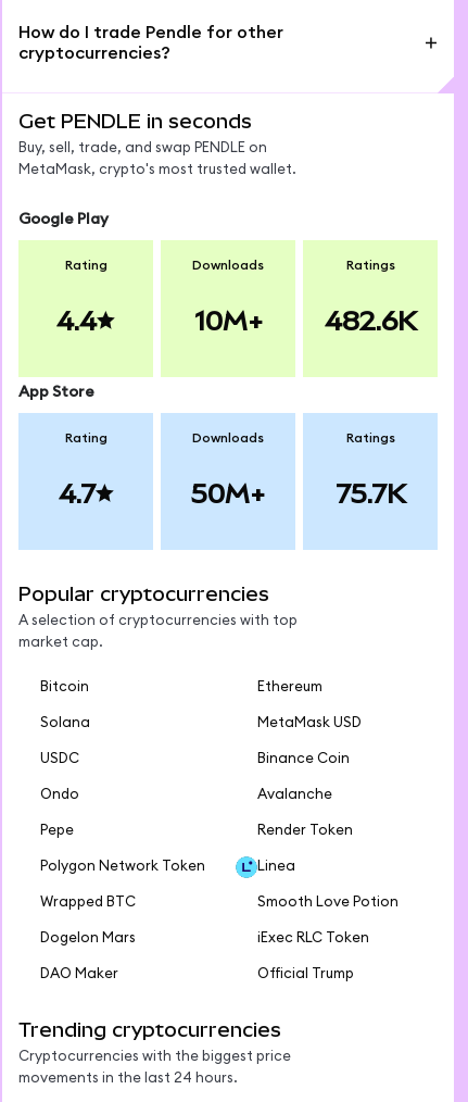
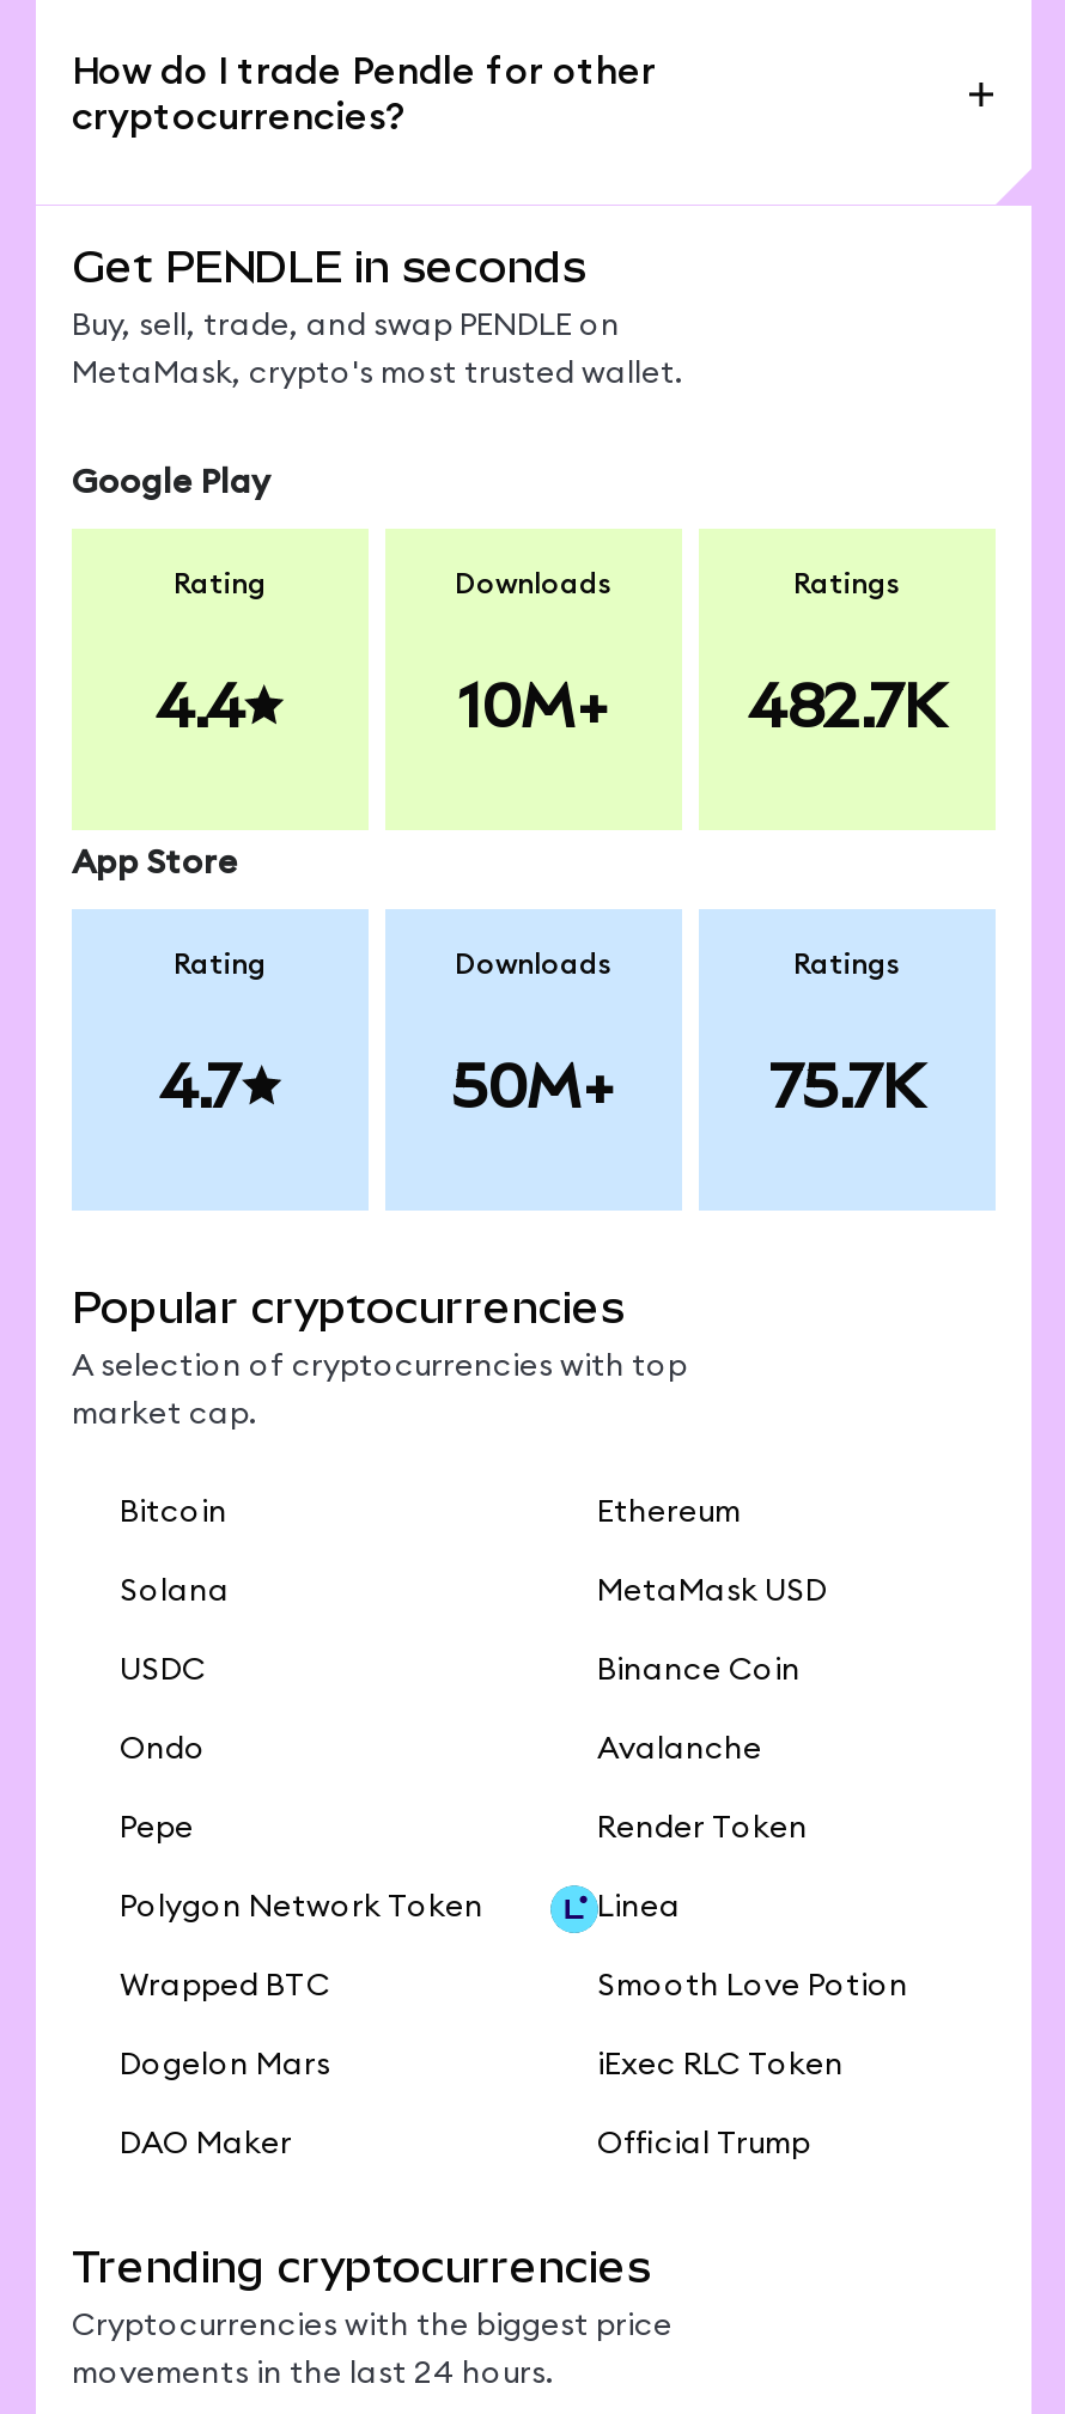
[324,305,416,335] 482.6K -> [748,671,947,738] 482.7K

